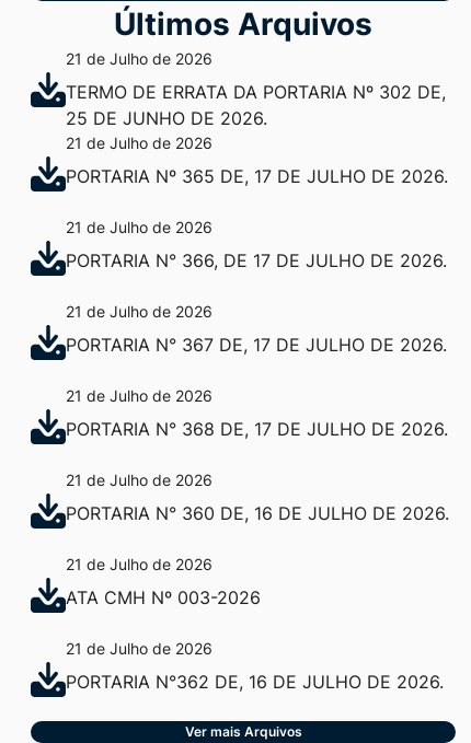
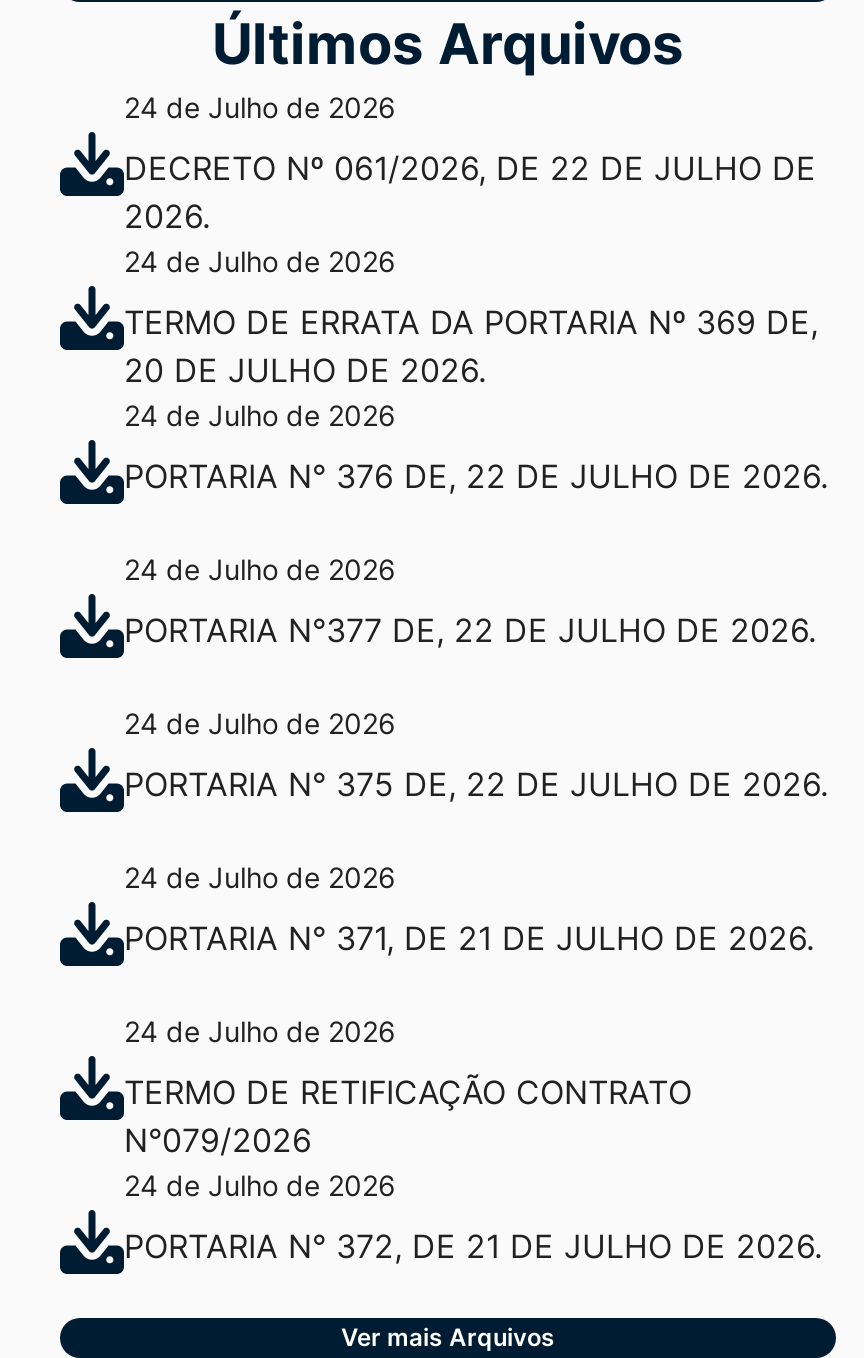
[66,49,449,693] 21 de Julho de 2026 | TERMO DE ERRATA DA PORTARIA Nº 302 DE, | 25 DE JUNHO DE 2026. | 21 de Julho de 2026 | PORTARIA Nº 365 DE, 17 DE JULHO DE 2026. | 21 de Julho de 2026 | PORTARIA N° 366, DE 17 DE JULHO DE 2026. | 21 de Julho de 2026 | PORTARIA N° 367 DE, 17 DE JULHO DE 2026. | 21 de Julho de 2026 | PORTARIA N° 368 DE, 17 DE JULHO DE 2026. | 21 de Julho de 2026 | PORTARIA N° 360 DE, 16 DE JULHO DE 2026. | 21 de Julho de 2026 | ATA CMH Nº 003-2026 | 21 de Julho de 2026 | PORTARIA N°362 DE, 16 DE JULHO DE 2026. -> [124,90,828,1266] 24 de Julho de 2026 | DECRETO Nº 061/2026, DE 22 DE JULHO DE | 2026. | 24 de Julho de 2026 | TERMO DE ERRATA DA PORTARIA Nº 369 DE, | 20 DE JULHO DE 2026. | 24 de Julho de 2026 | PORTARIA N° 376 DE, 22 DE JULHO DE 2026. | 24 de Julho de 2026 | PORTARIA N°377 DE, 22 DE JULHO DE 2026. | 24 de Julho de 2026 | PORTARIA N° 375 DE, 22 DE JULHO DE 2026. | 24 de Julho de 2026 | PORTARIA N° 371, DE 21 DE JULHO DE 2026. | 24 de Julho de 2026 | TERMO DE RETIFICAÇÃO CONTRATO | N°079/2026 | 24 de Julho de 2026 | PORTARIA N° 372, DE 21 DE JULHO DE 2026.

